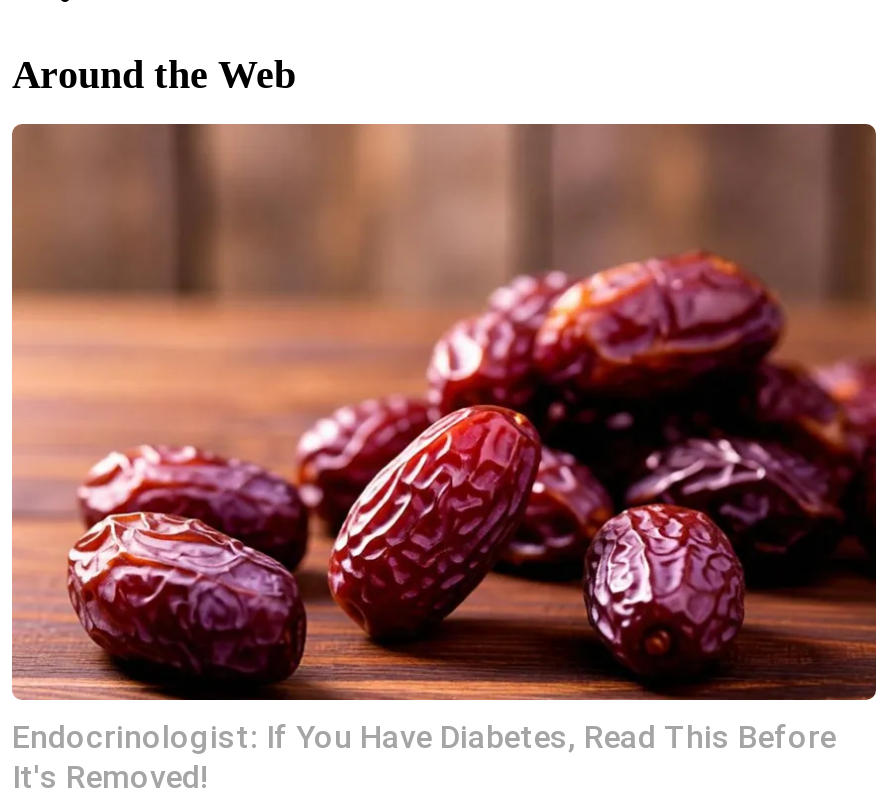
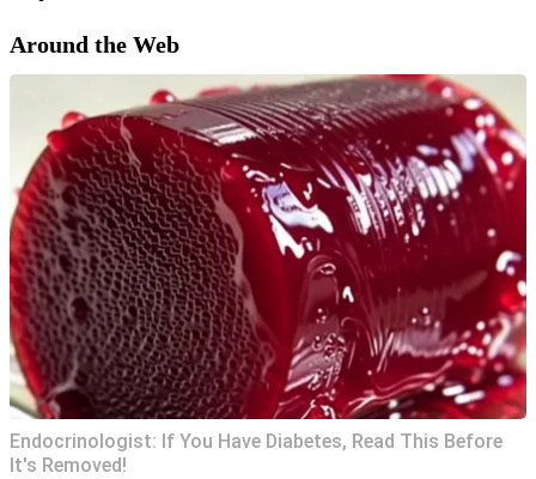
[10,122,878,702] [image] -> [10,73,528,420] [image]

